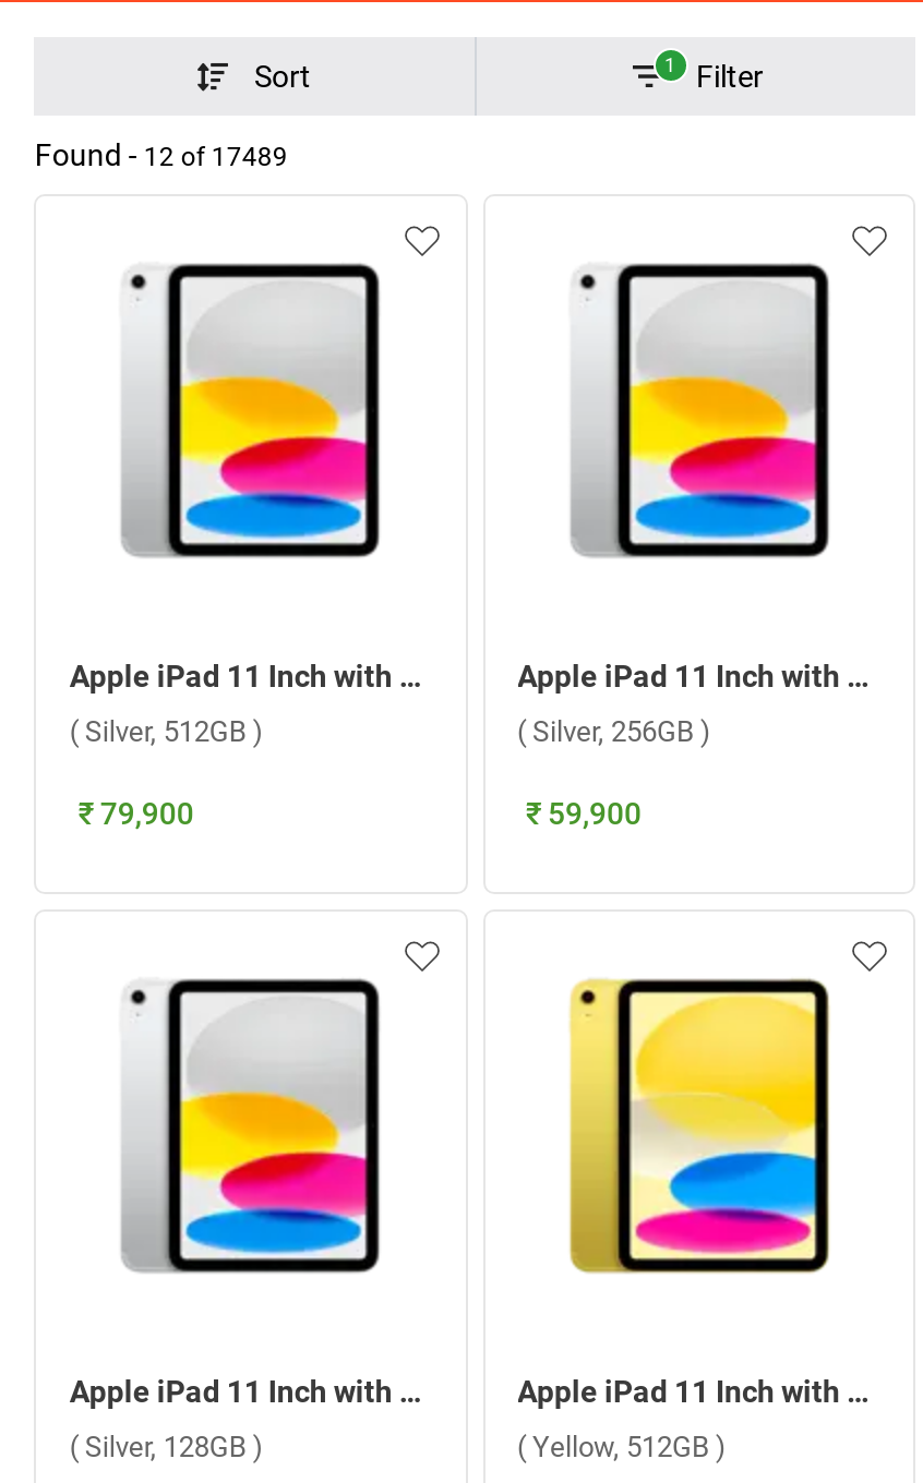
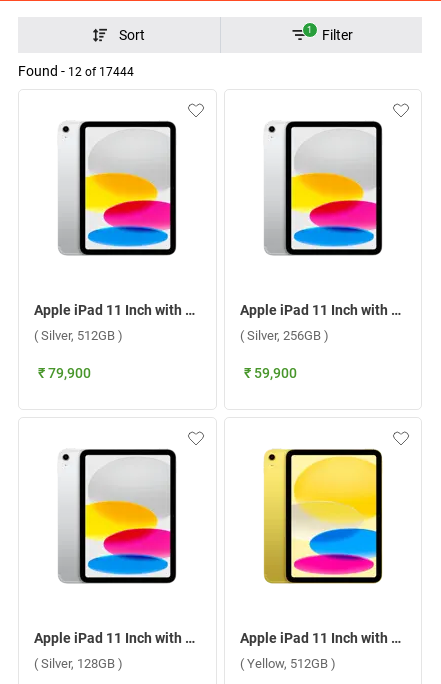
[35,137,288,172] Found - 12 of 17489 -> [18,63,134,79] Found - 12 of 17444

